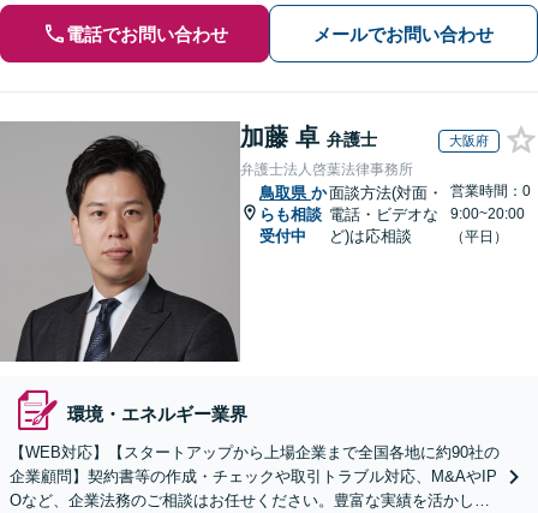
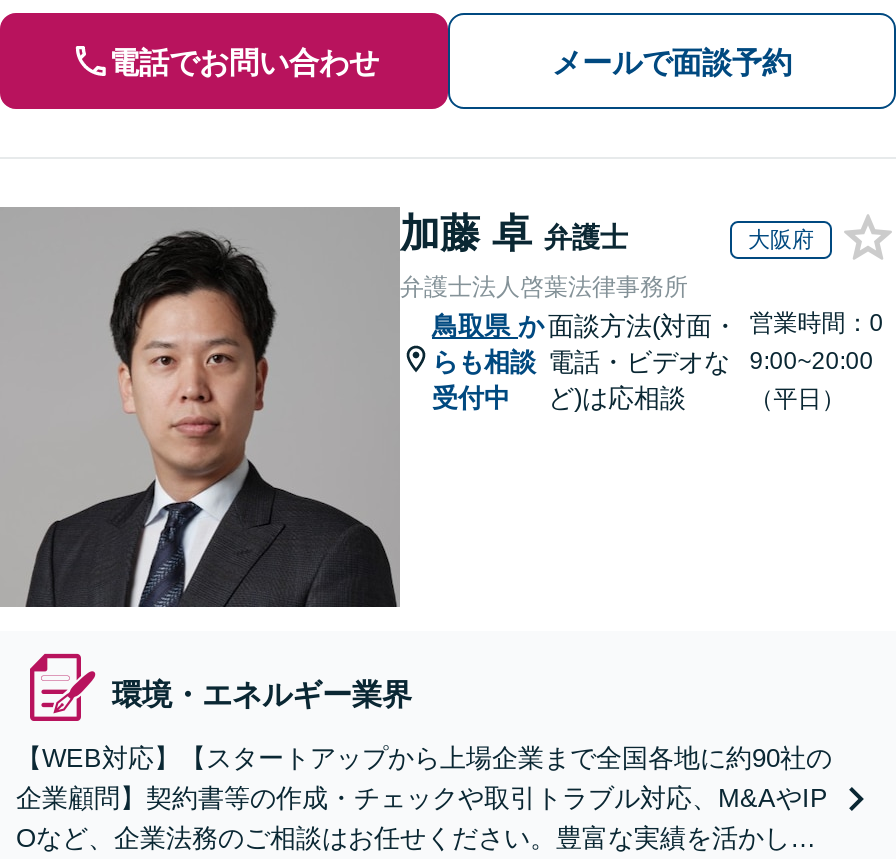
[313,23,494,44] メールでお問い合わせ -> [552,44,792,78] メールで面談予約

